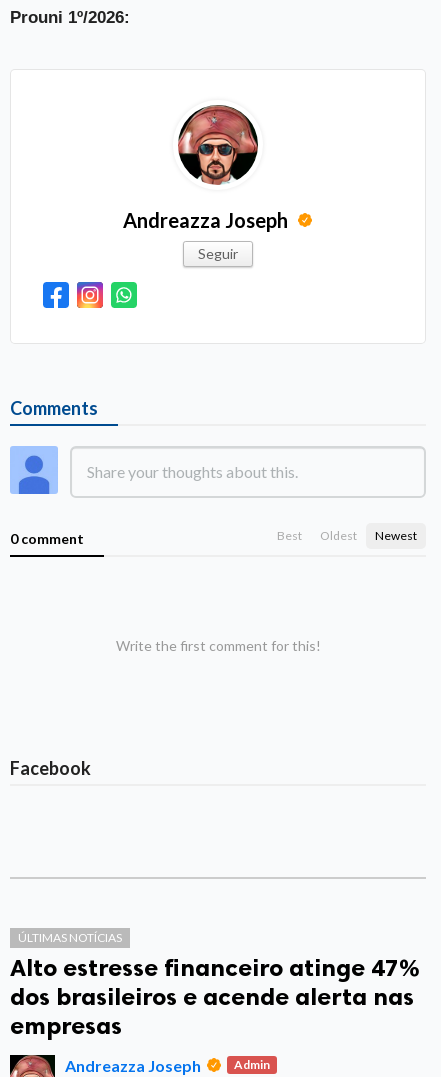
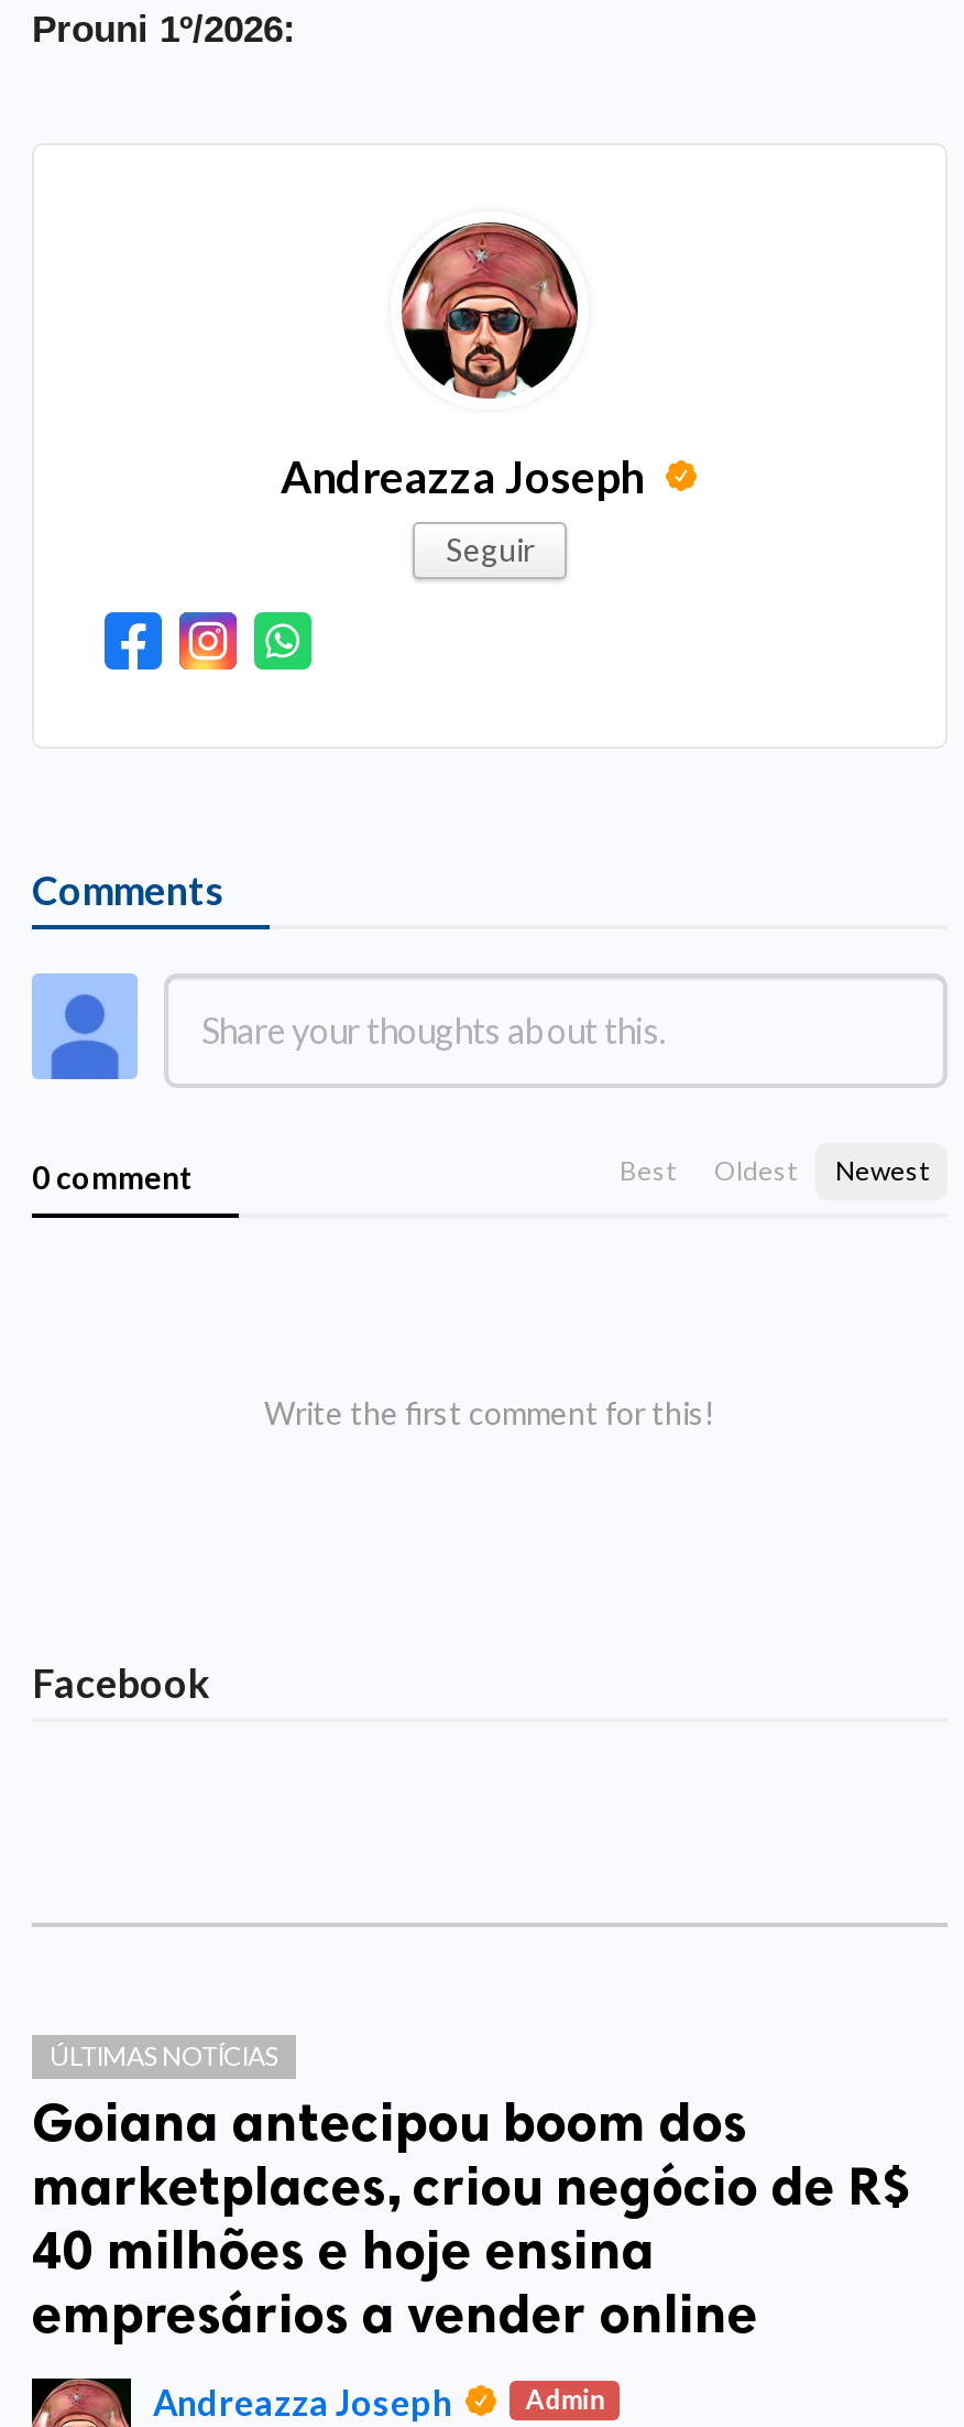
[10,953,420,1040] Alto estresse financeiro atinge 47% | dos brasileiros e acende alerta nas | empresas -> [32,2090,912,2345] Goiana antecipou boom dos | marketplaces, criou negócio de R$ | 40 milhões e hoje ensina | empresários a vender online

